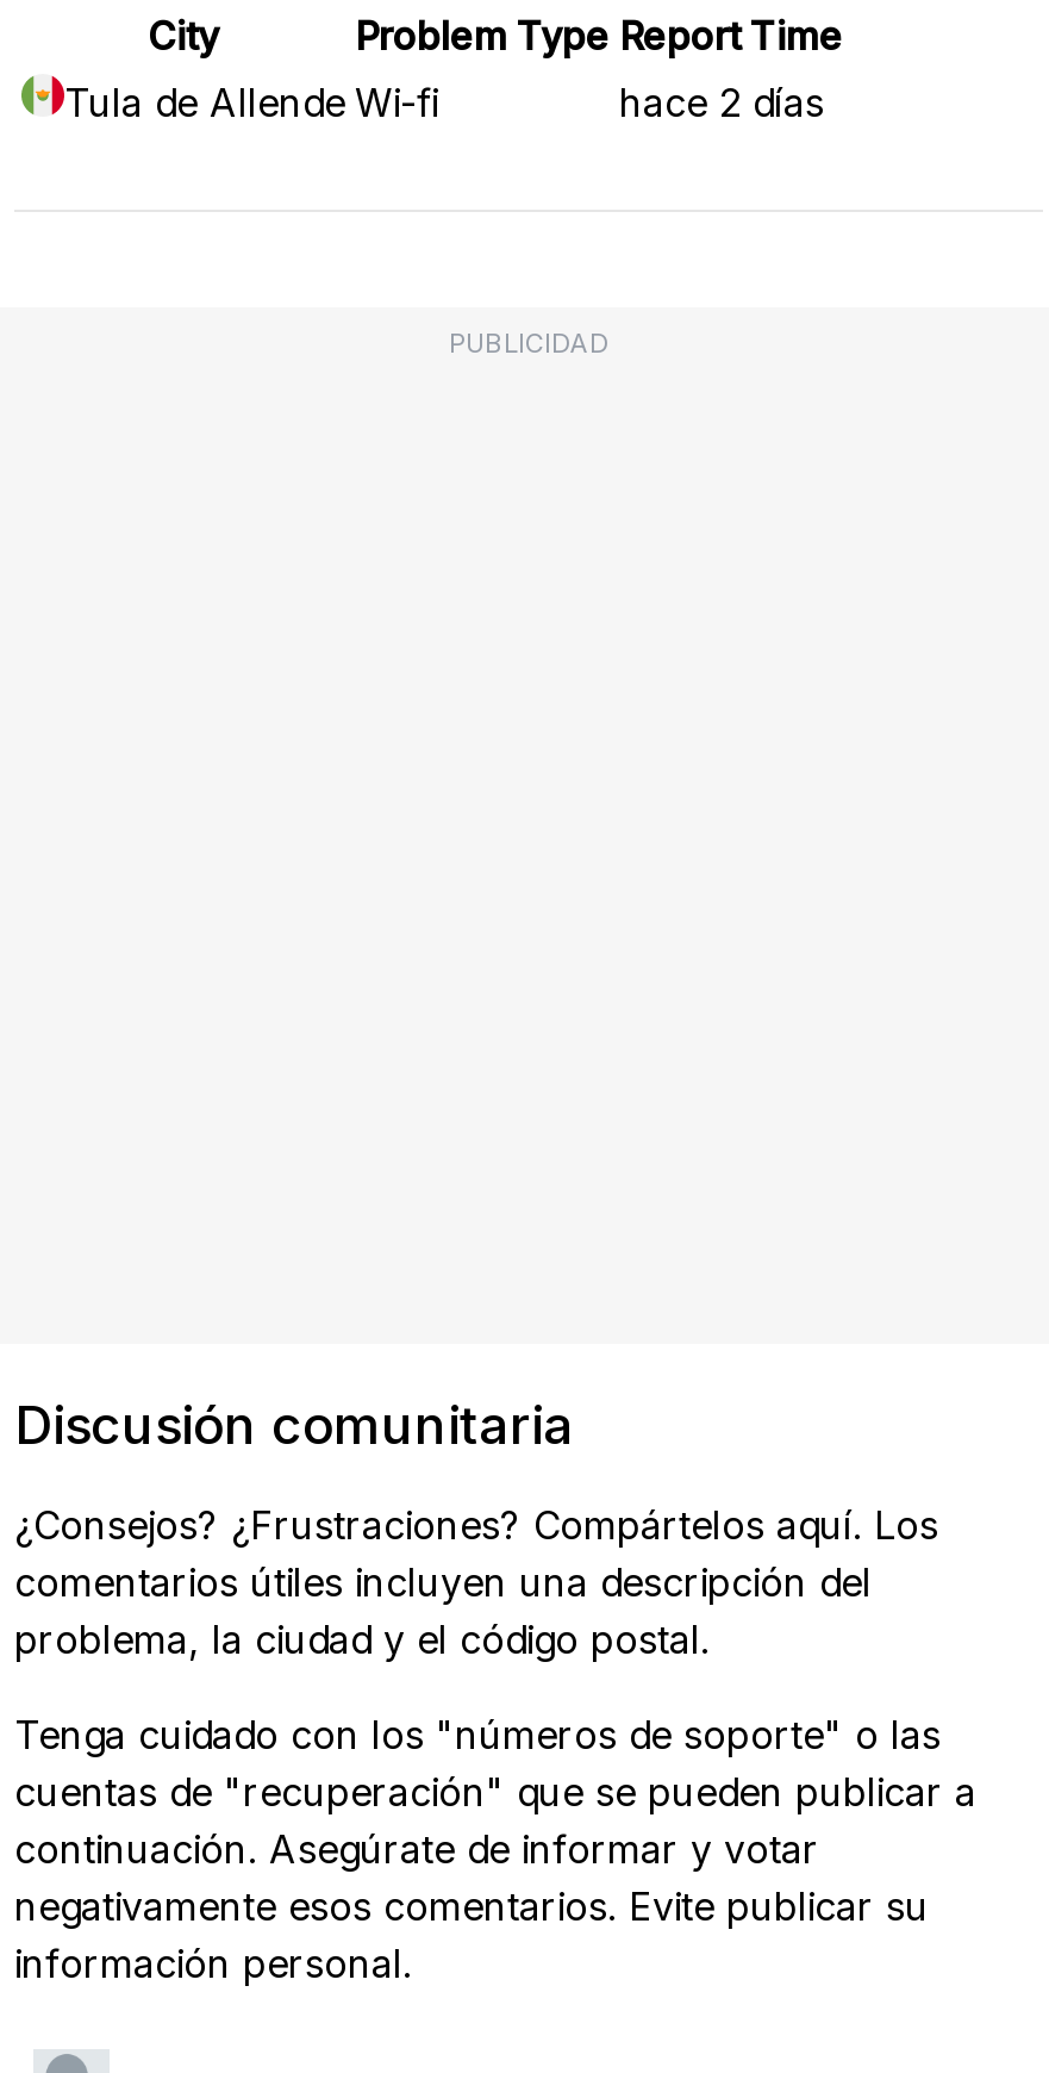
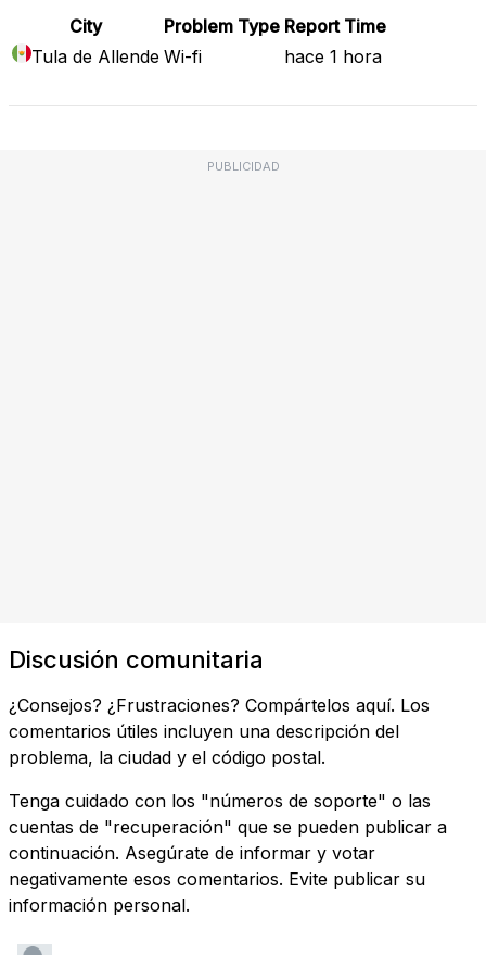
[619,78,824,126] hace 2 días -> [284,46,382,67] hace 1 hora

